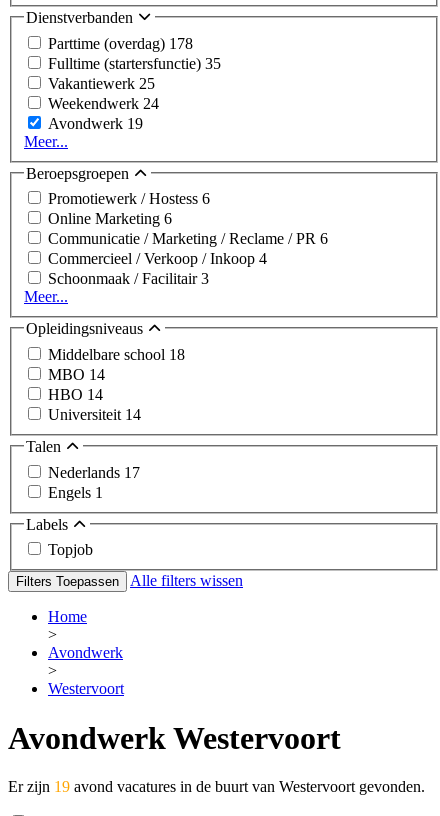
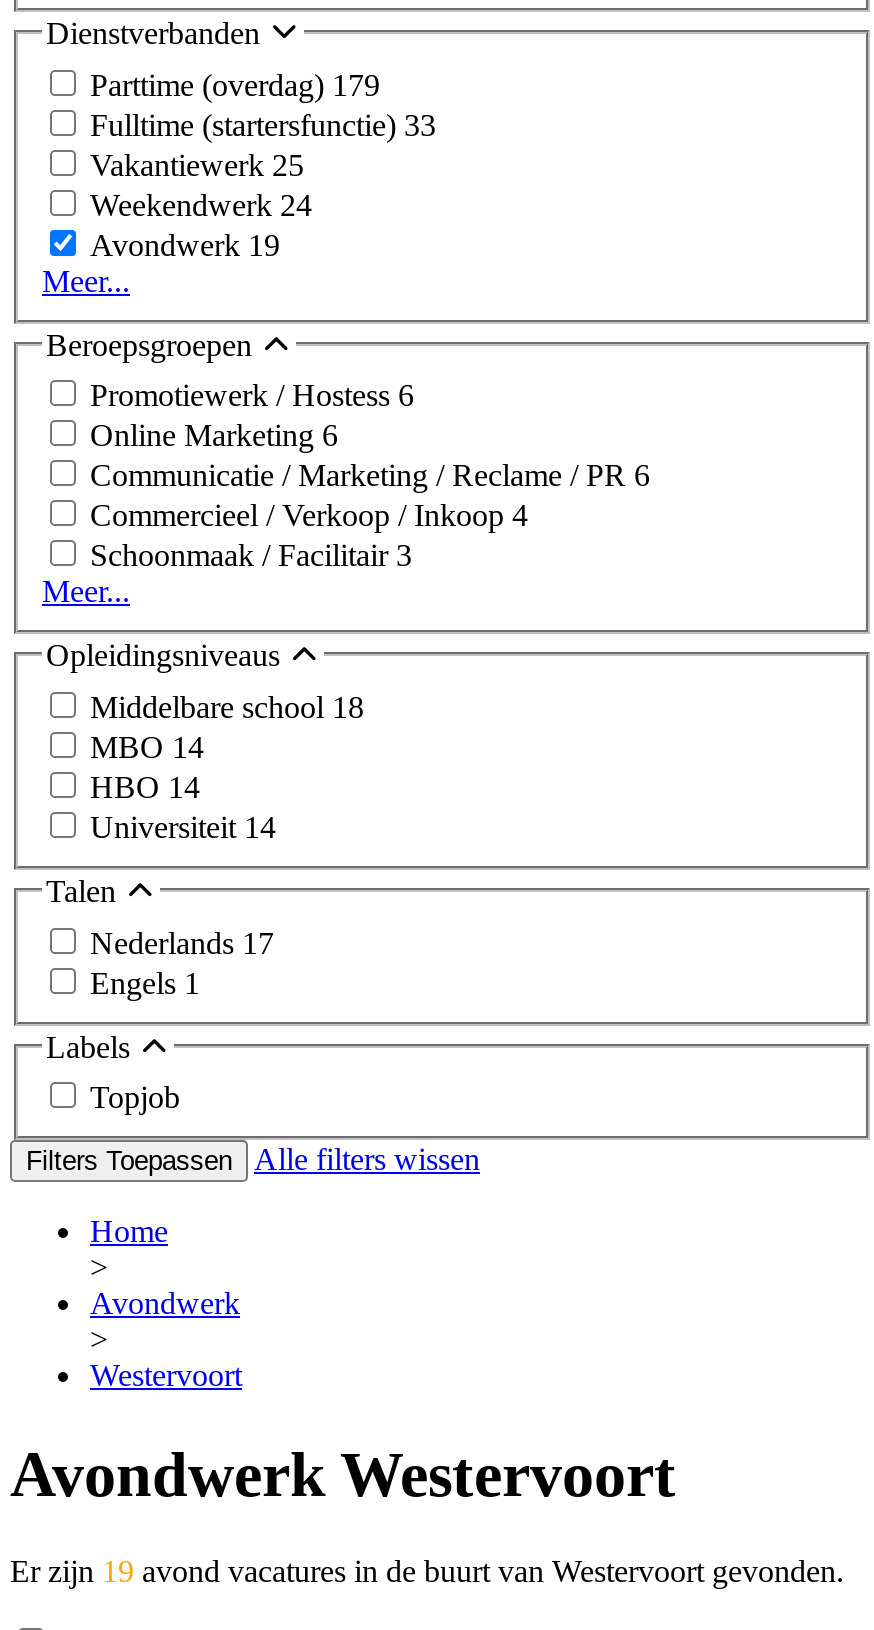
[48,35,193,52] Parttime (overdag) 178 -> [90,68,380,102] Parttime (overdag) 179
[48,55,221,72] Fulltime (startersfunctie) 35 -> [90,108,436,142] Fulltime (startersfunctie) 33

